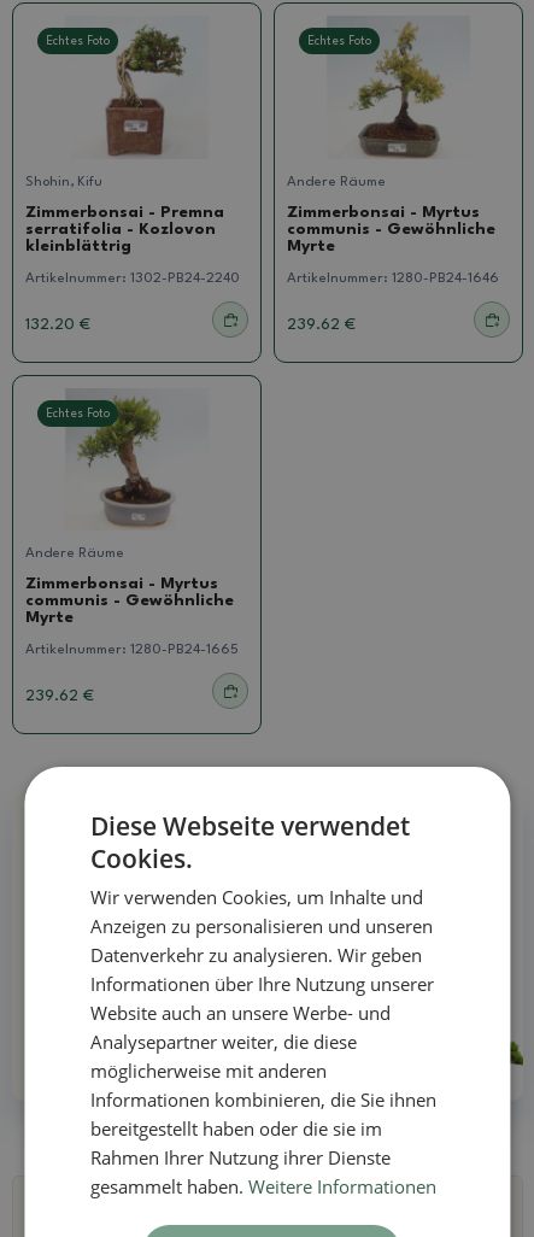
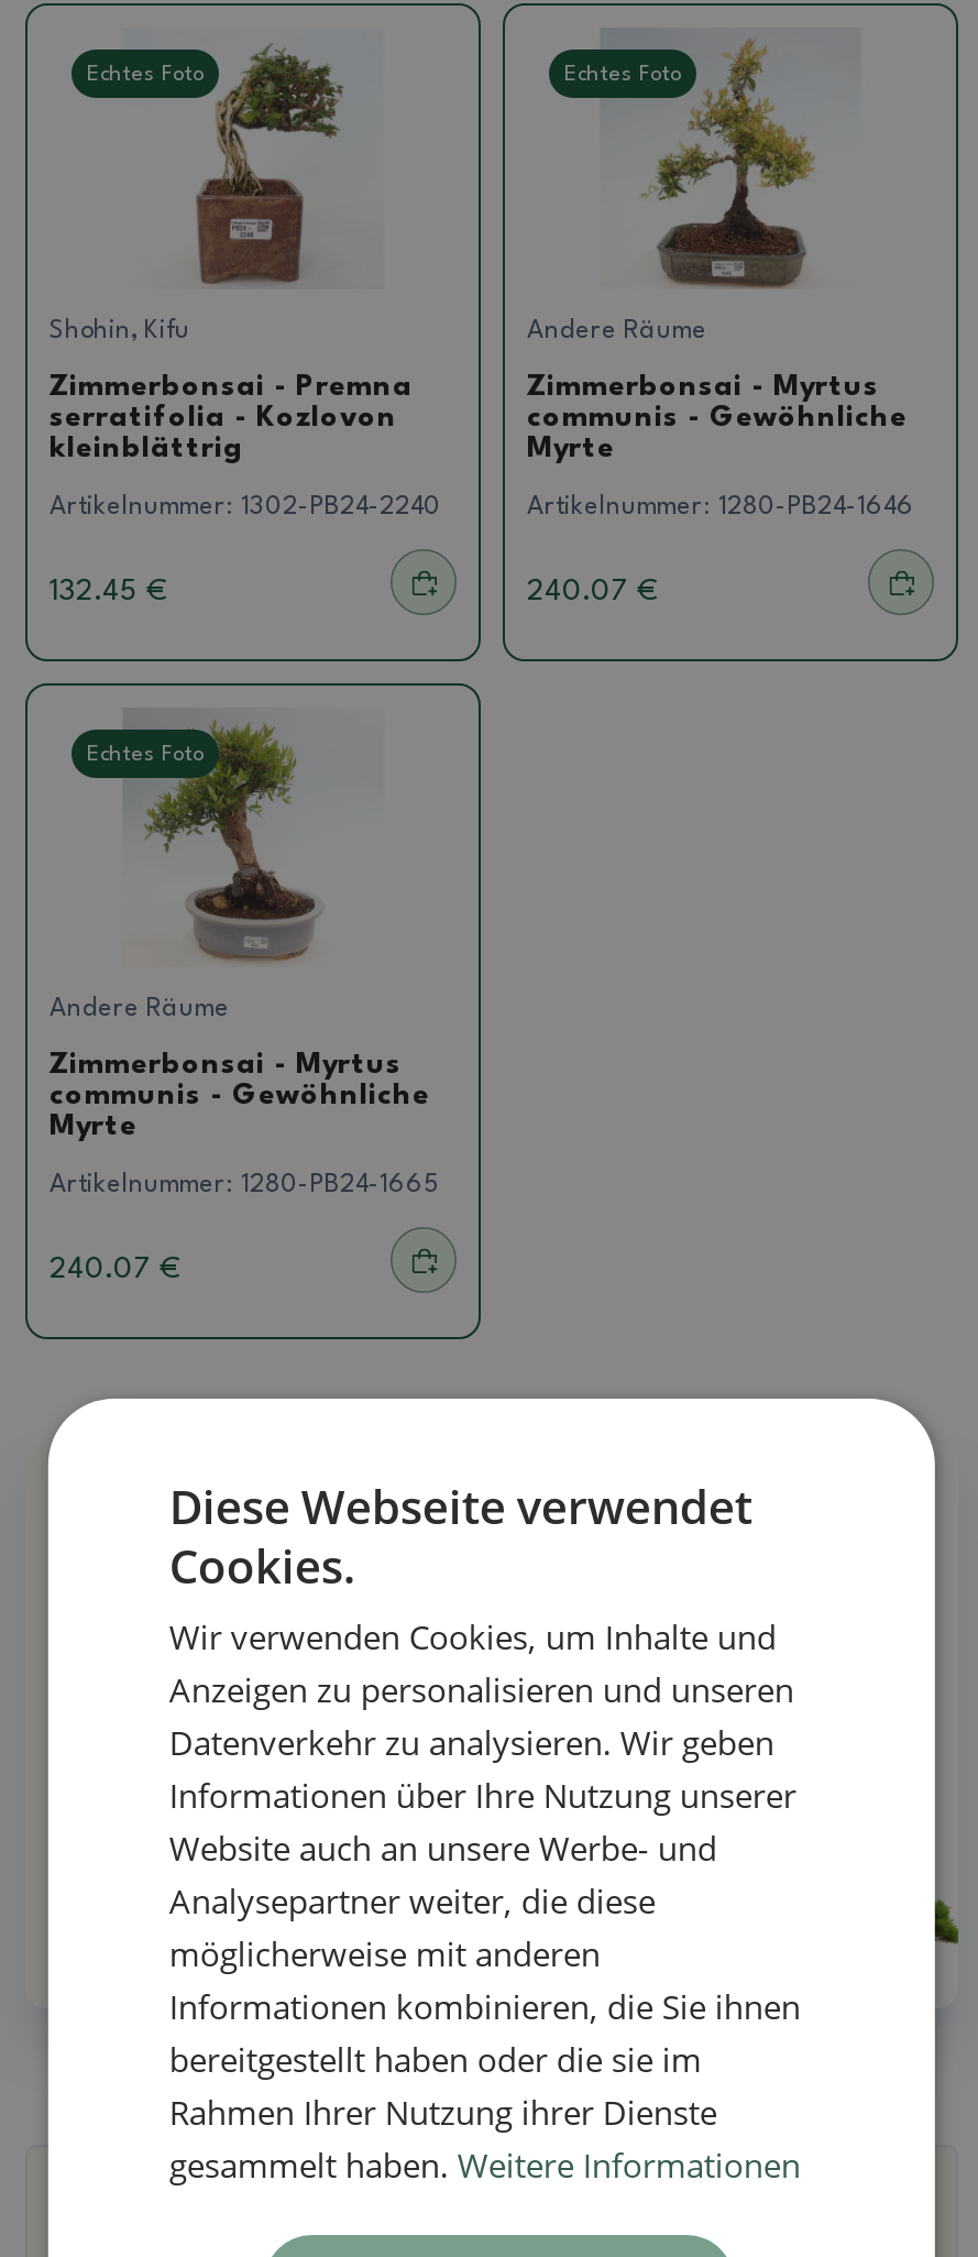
[25,317,90,333] 132.20 € -> [50,578,166,606] 132.45 €
[287,317,356,333] 239.62 € -> [527,578,657,606] 240.07 €
[25,689,94,705] 239.62 € -> [50,1257,179,1285] 240.07 €

